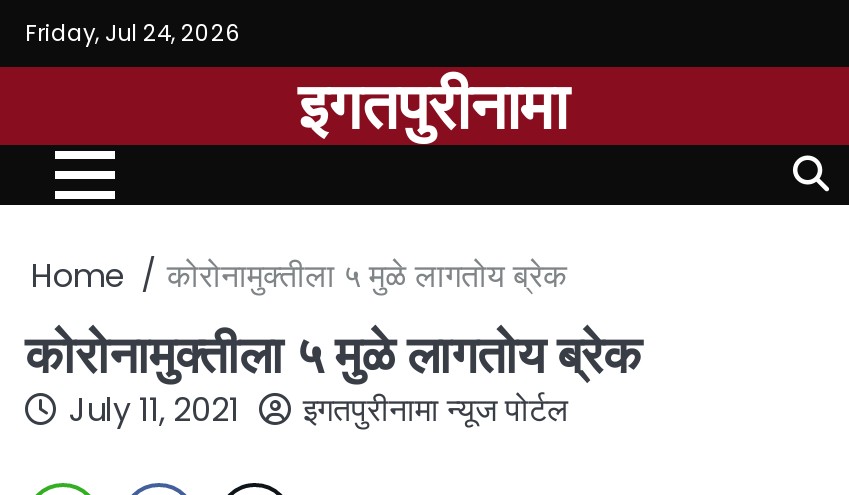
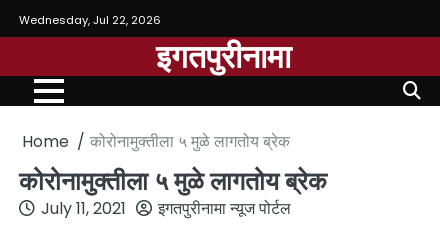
[25,16,241,48] Friday, Jul 24, 2026 -> [19,11,161,27] Wednesday, Jul 22, 2026

